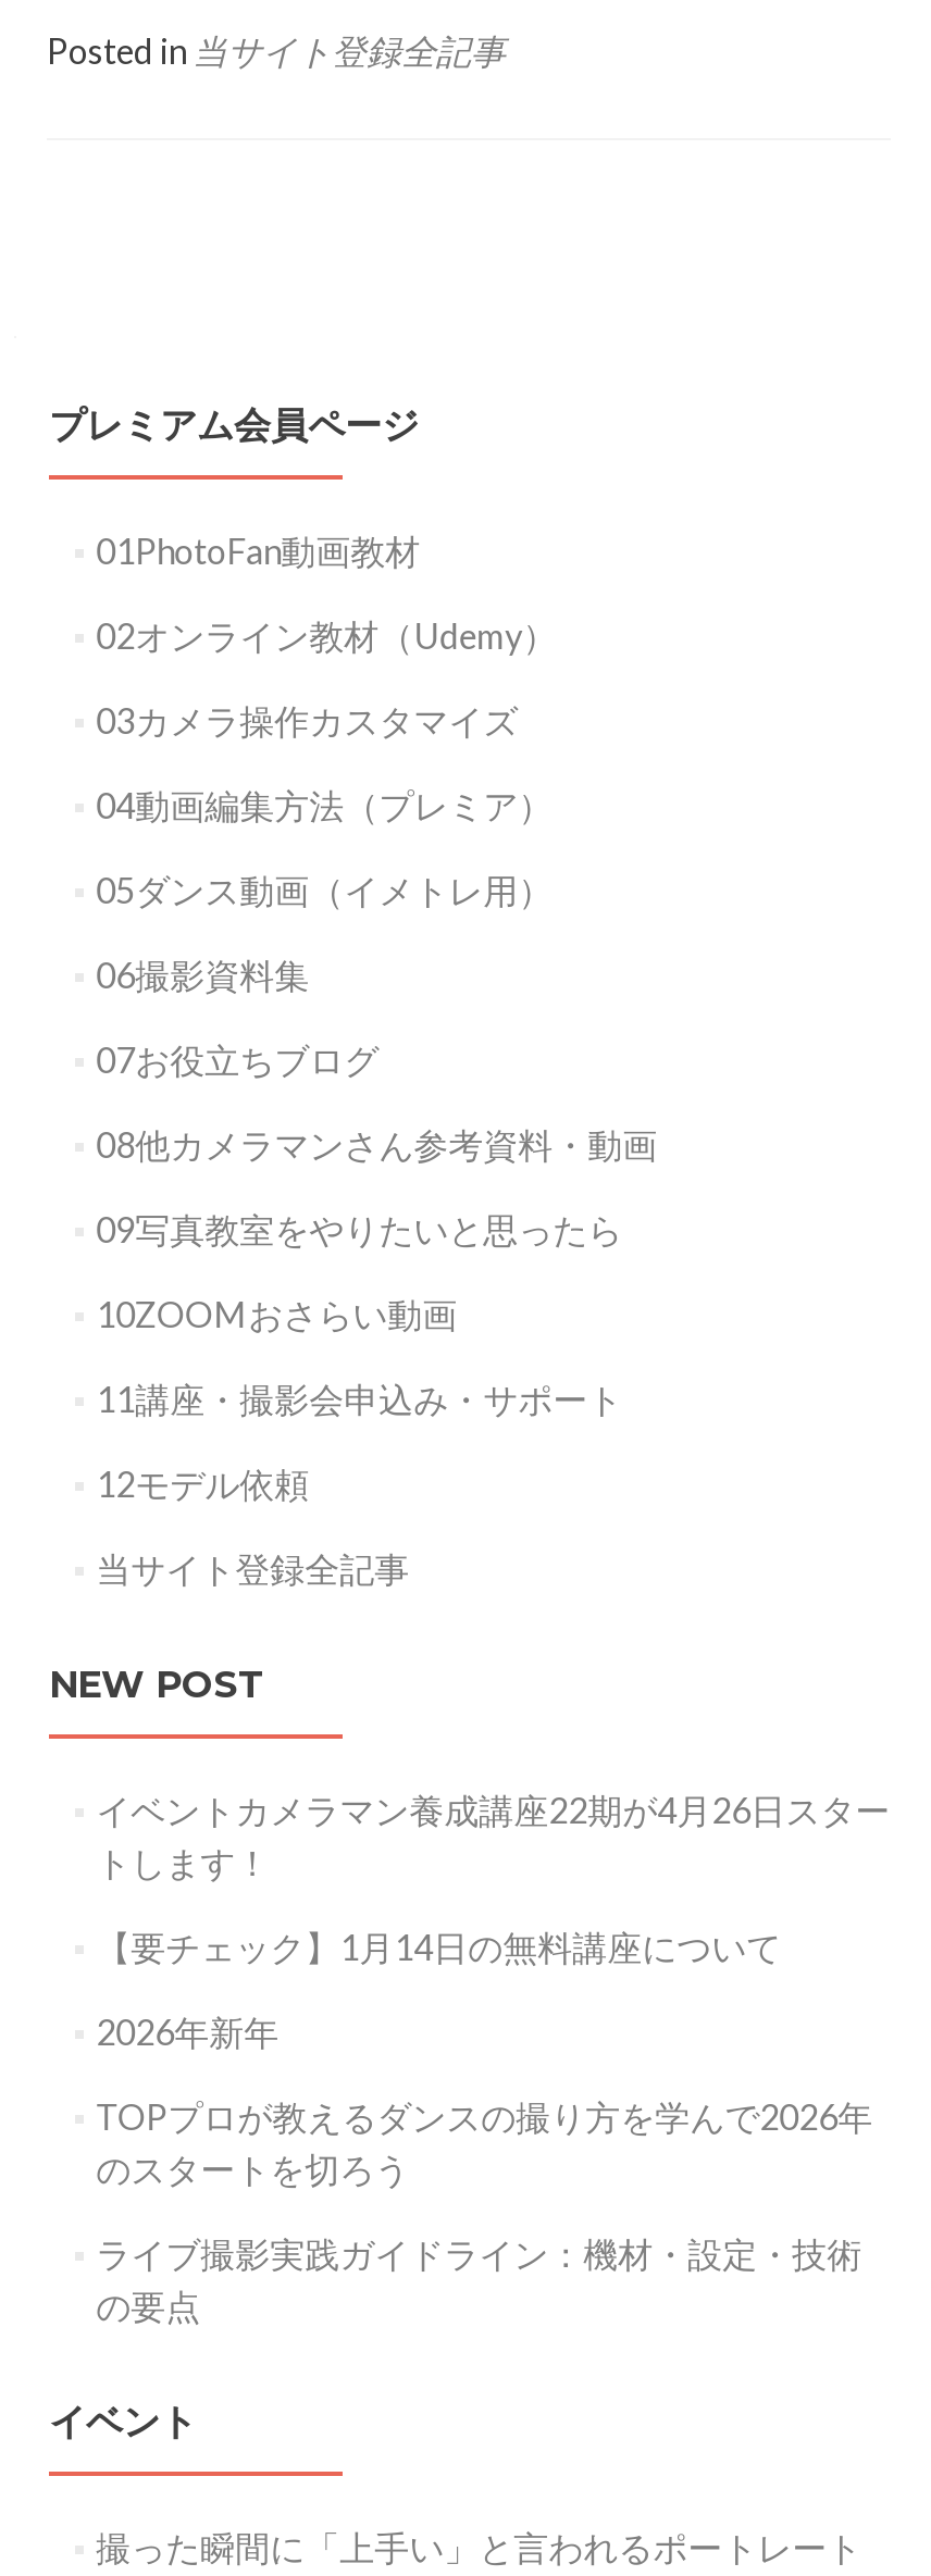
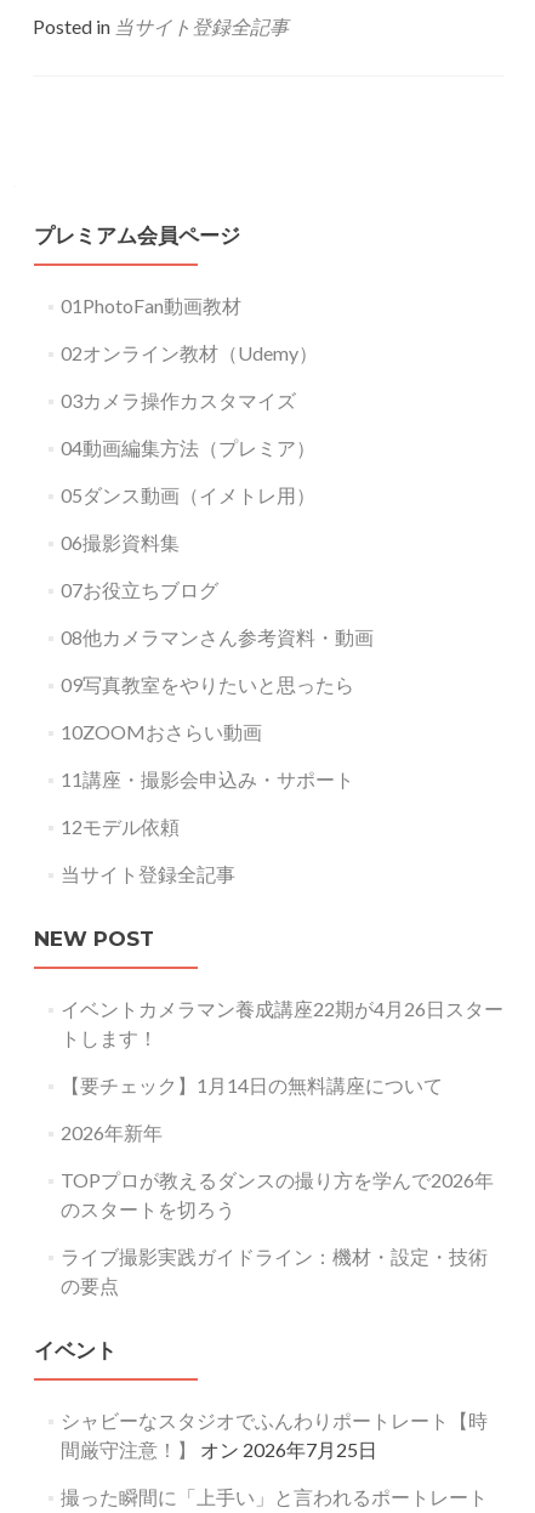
none -> [60,1409,487,1461] シャビーなスタジオでふんわりポートレート【時 | 間厳守注意！】オン 2026年7月25日

